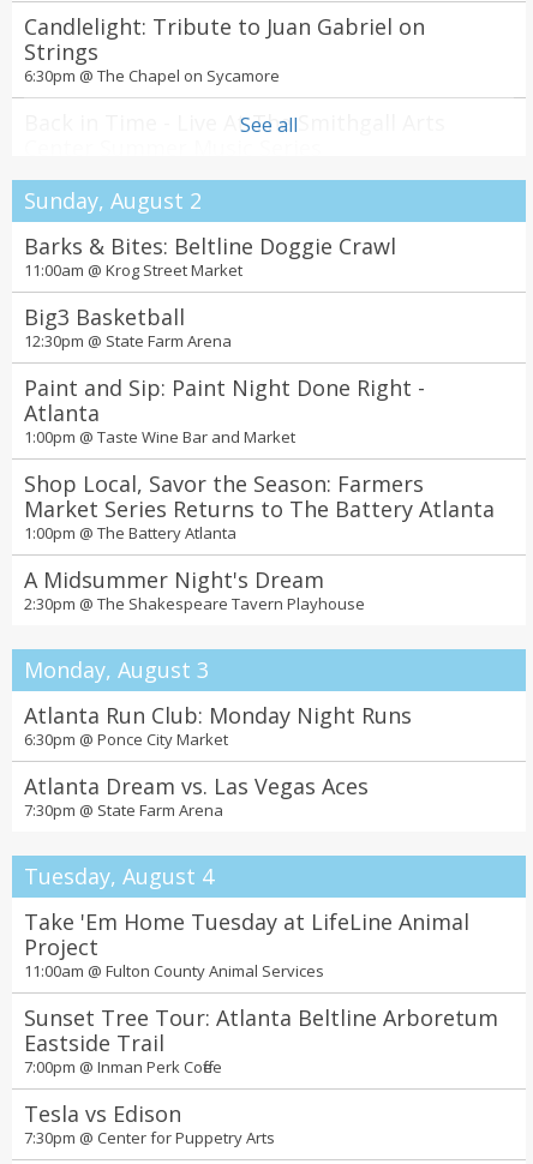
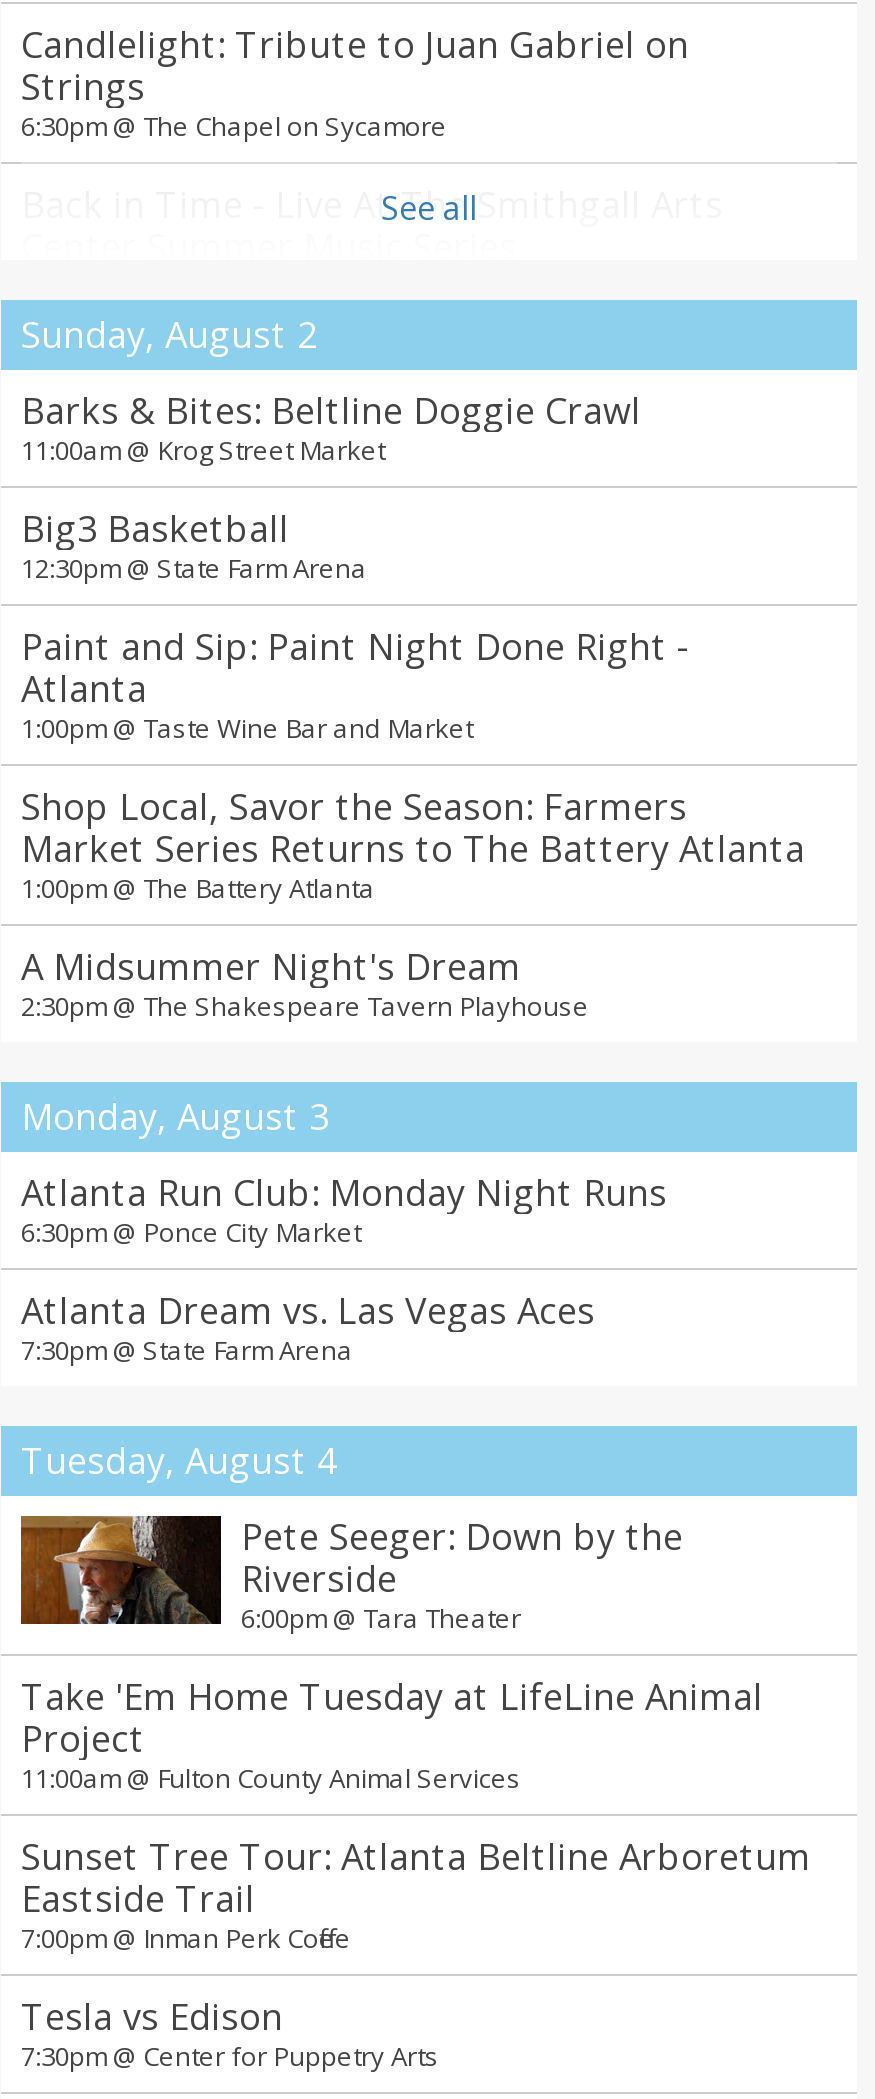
none -> [19,1512,683,1636] [image] | Pete Seeger: Down by the | Riverside | 6:00pm @ Tara Theater

